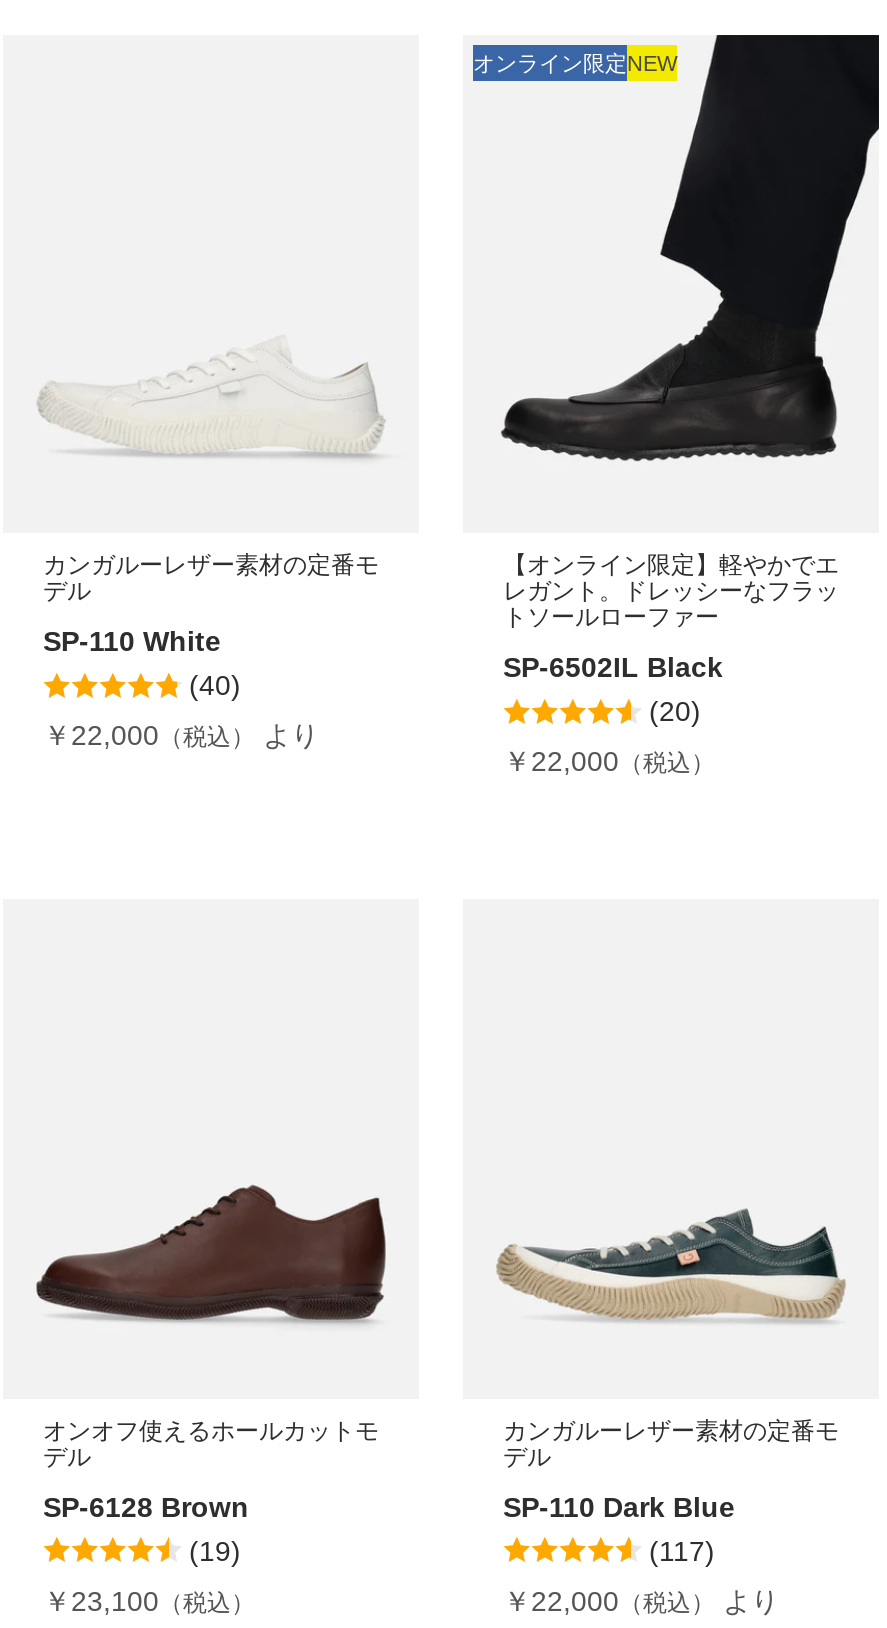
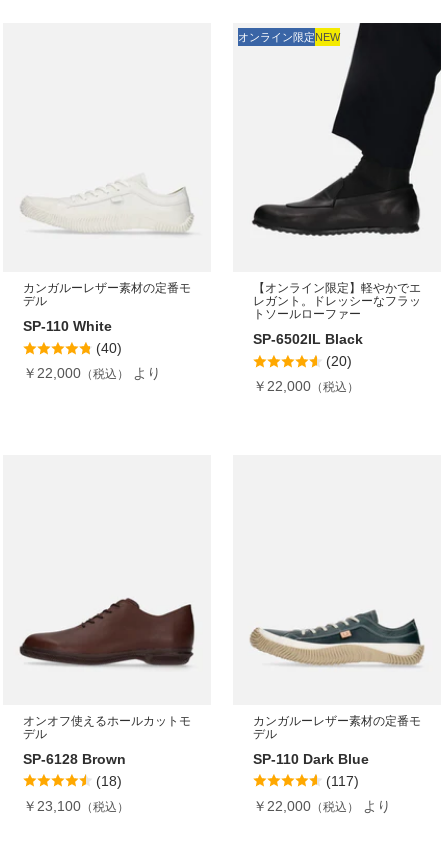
[189,1534,241,1566] (19) -> [96,773,122,789] (18)

